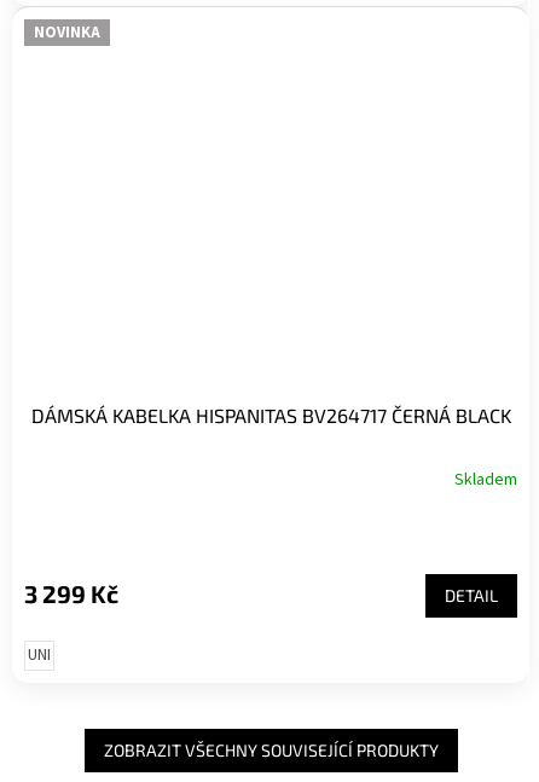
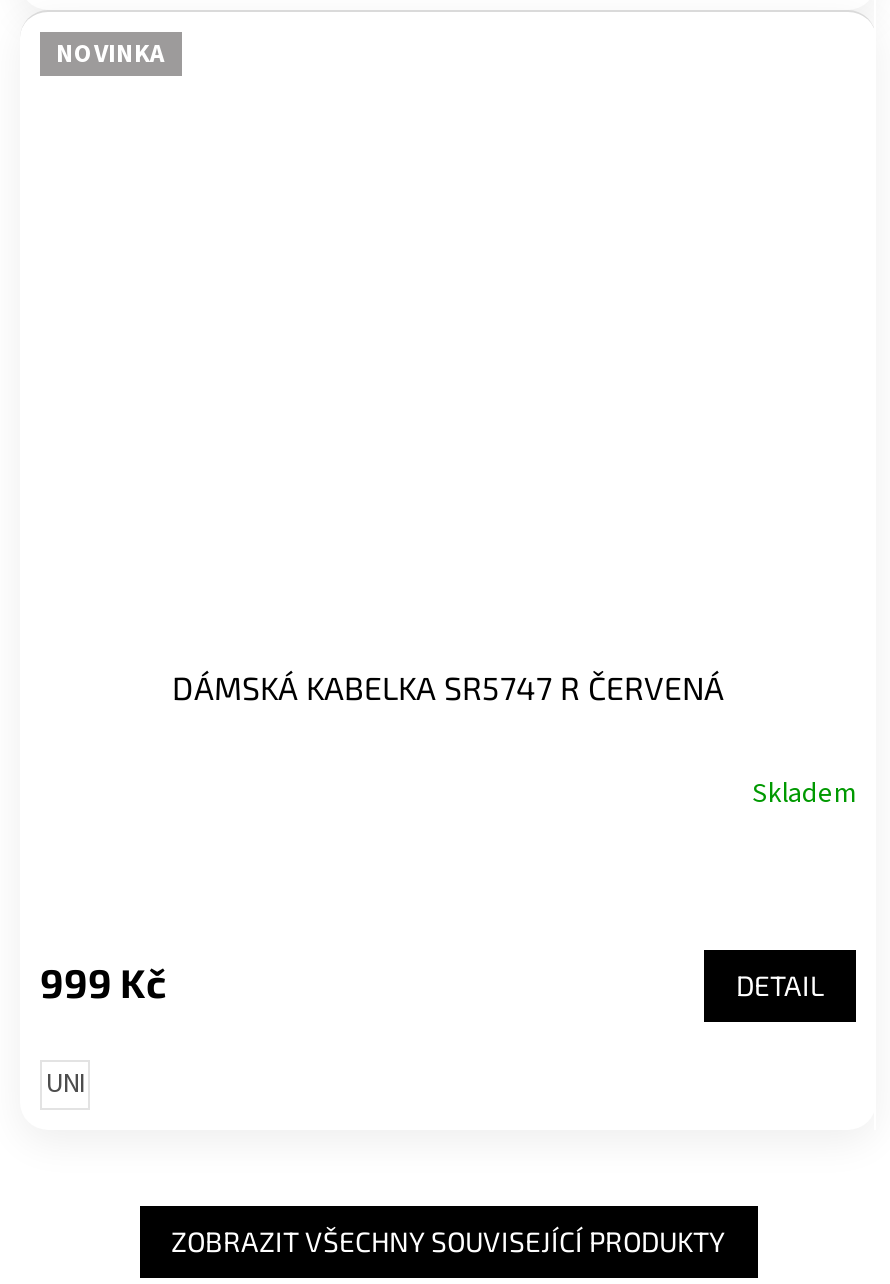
[31,403,511,426] DÁMSKÁ KABELKA HISPANITAS BV264717 ČERNÁ BLACK -> [172,667,724,705] DÁMSKÁ KABELKA SR5747 R ČERVENÁ
[24,578,118,607] 3 299 Kč -> [40,957,166,1005] 999 Kč

